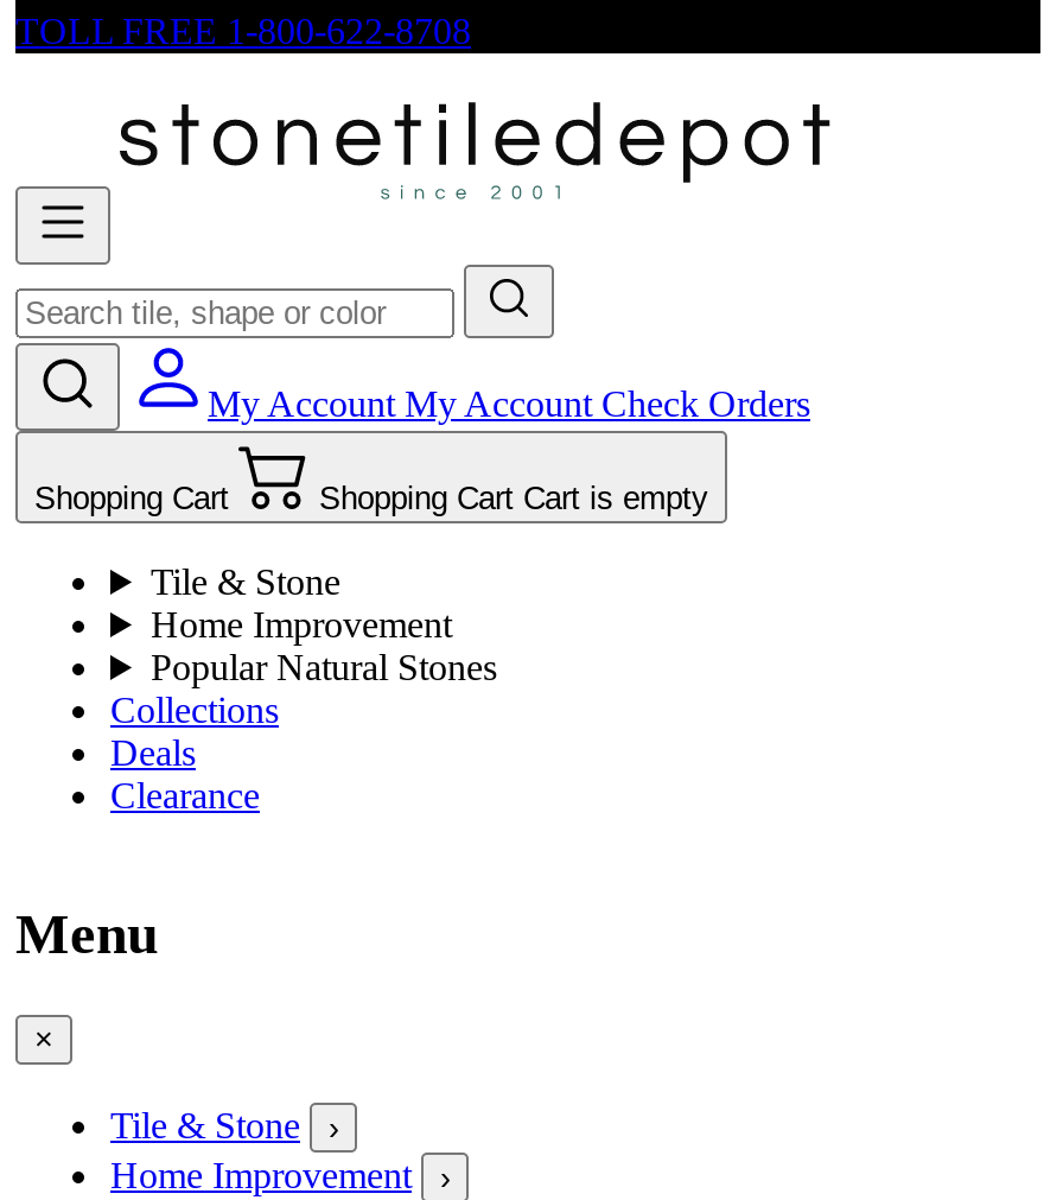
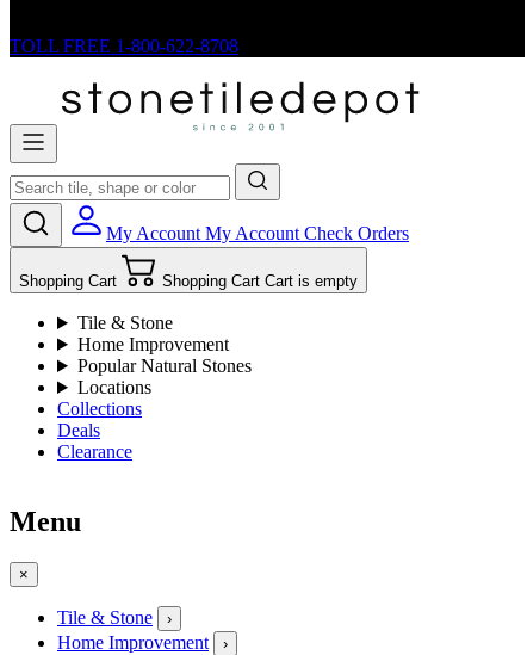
none -> [77,377,151,397] Locations

